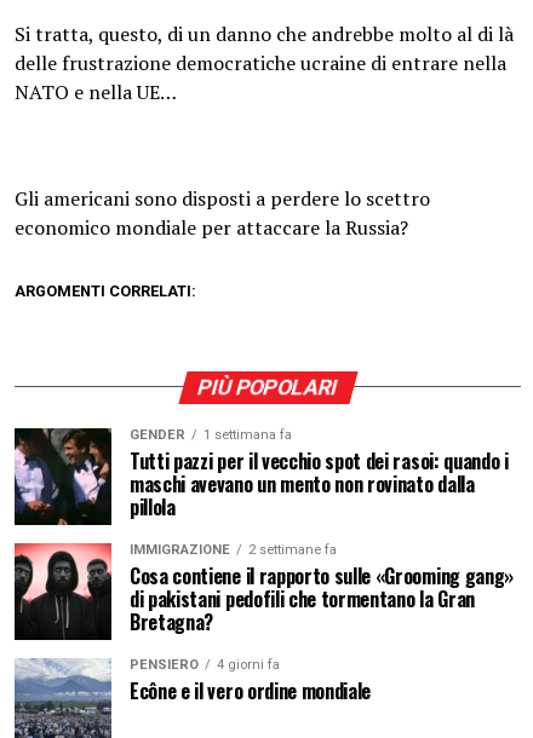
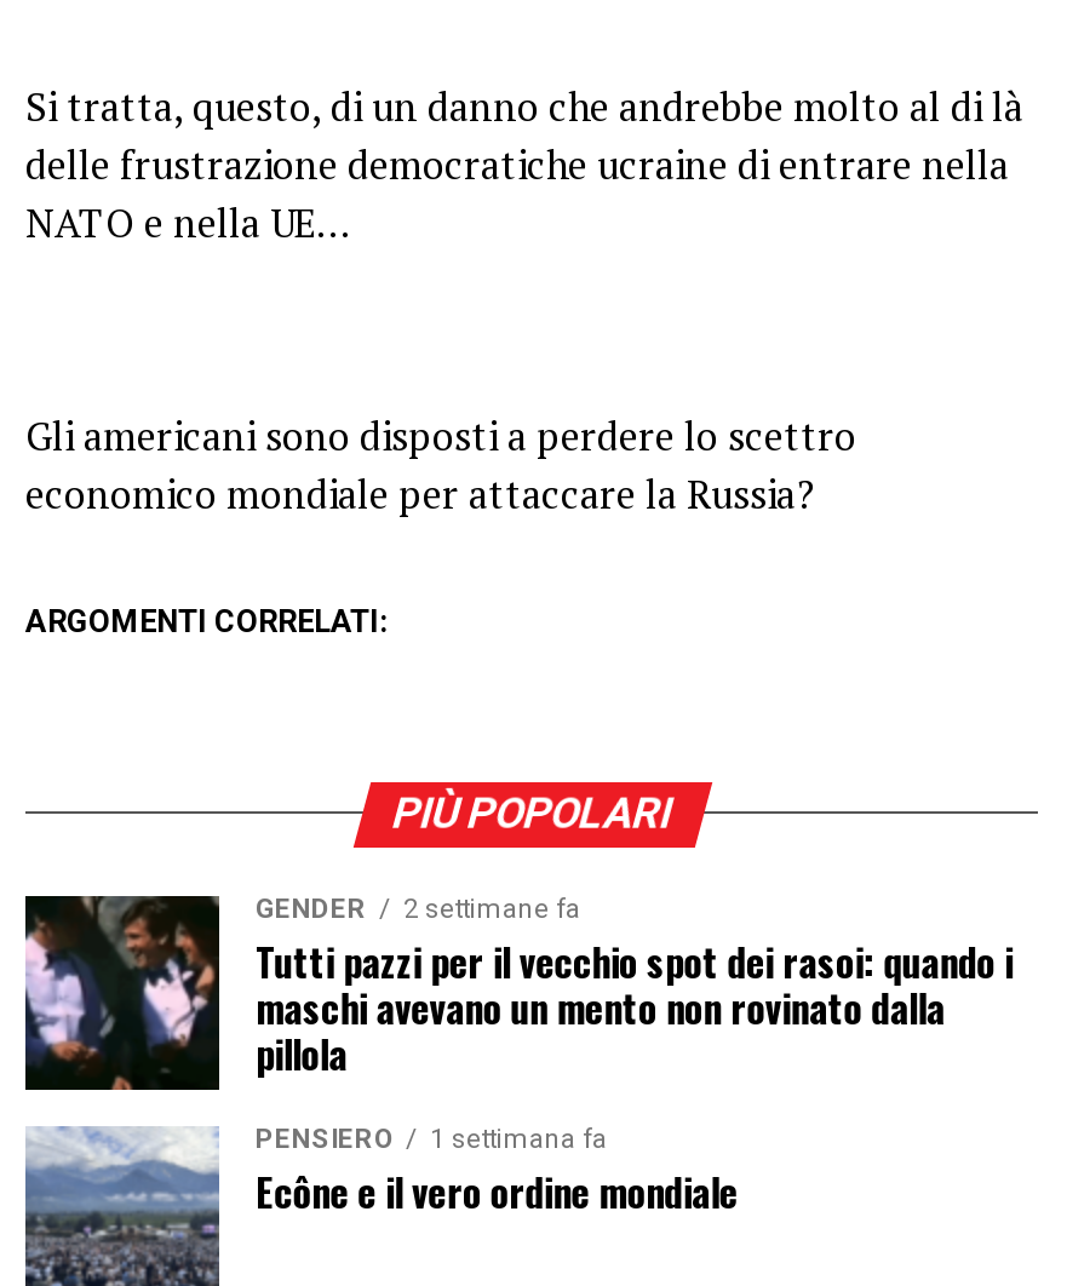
[130,427,292,443] GENDER 1 settimana fa -> [256,893,580,925] GENDER 2 settimane fa
[13,542,514,641] [image] | IMMIGRAZIONE | 2 settimane fa | Cosa contiene il rapporto sulle «Grooming gang» | di pakistani pedofili che tormentano la Gran | Bretagna? -> none
[130,657,280,672] PENSIERO 4 giorni fa -> [256,1123,607,1155] PENSIERO 1 settimana fa

